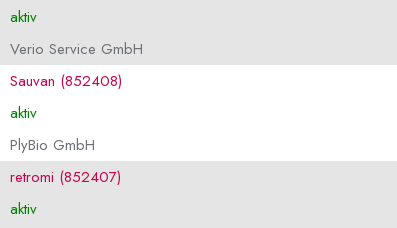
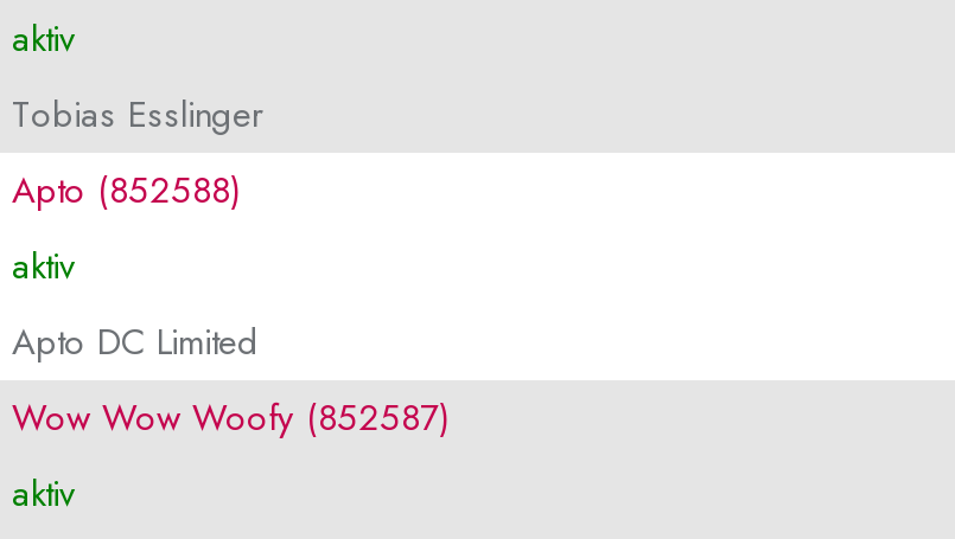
[10,38,143,60] Verio Service GmbH -> [12,90,263,142] Tobias Esslinger
[10,70,122,92] Sauvan (852408) -> [12,166,240,218] Apto (852588)
[10,134,95,156] PlyBio GmbH -> [12,317,259,369] Apto DC Limited
[10,166,121,188] retromi (852407) -> [12,393,448,445] Wow Wow Woofy (852587)

